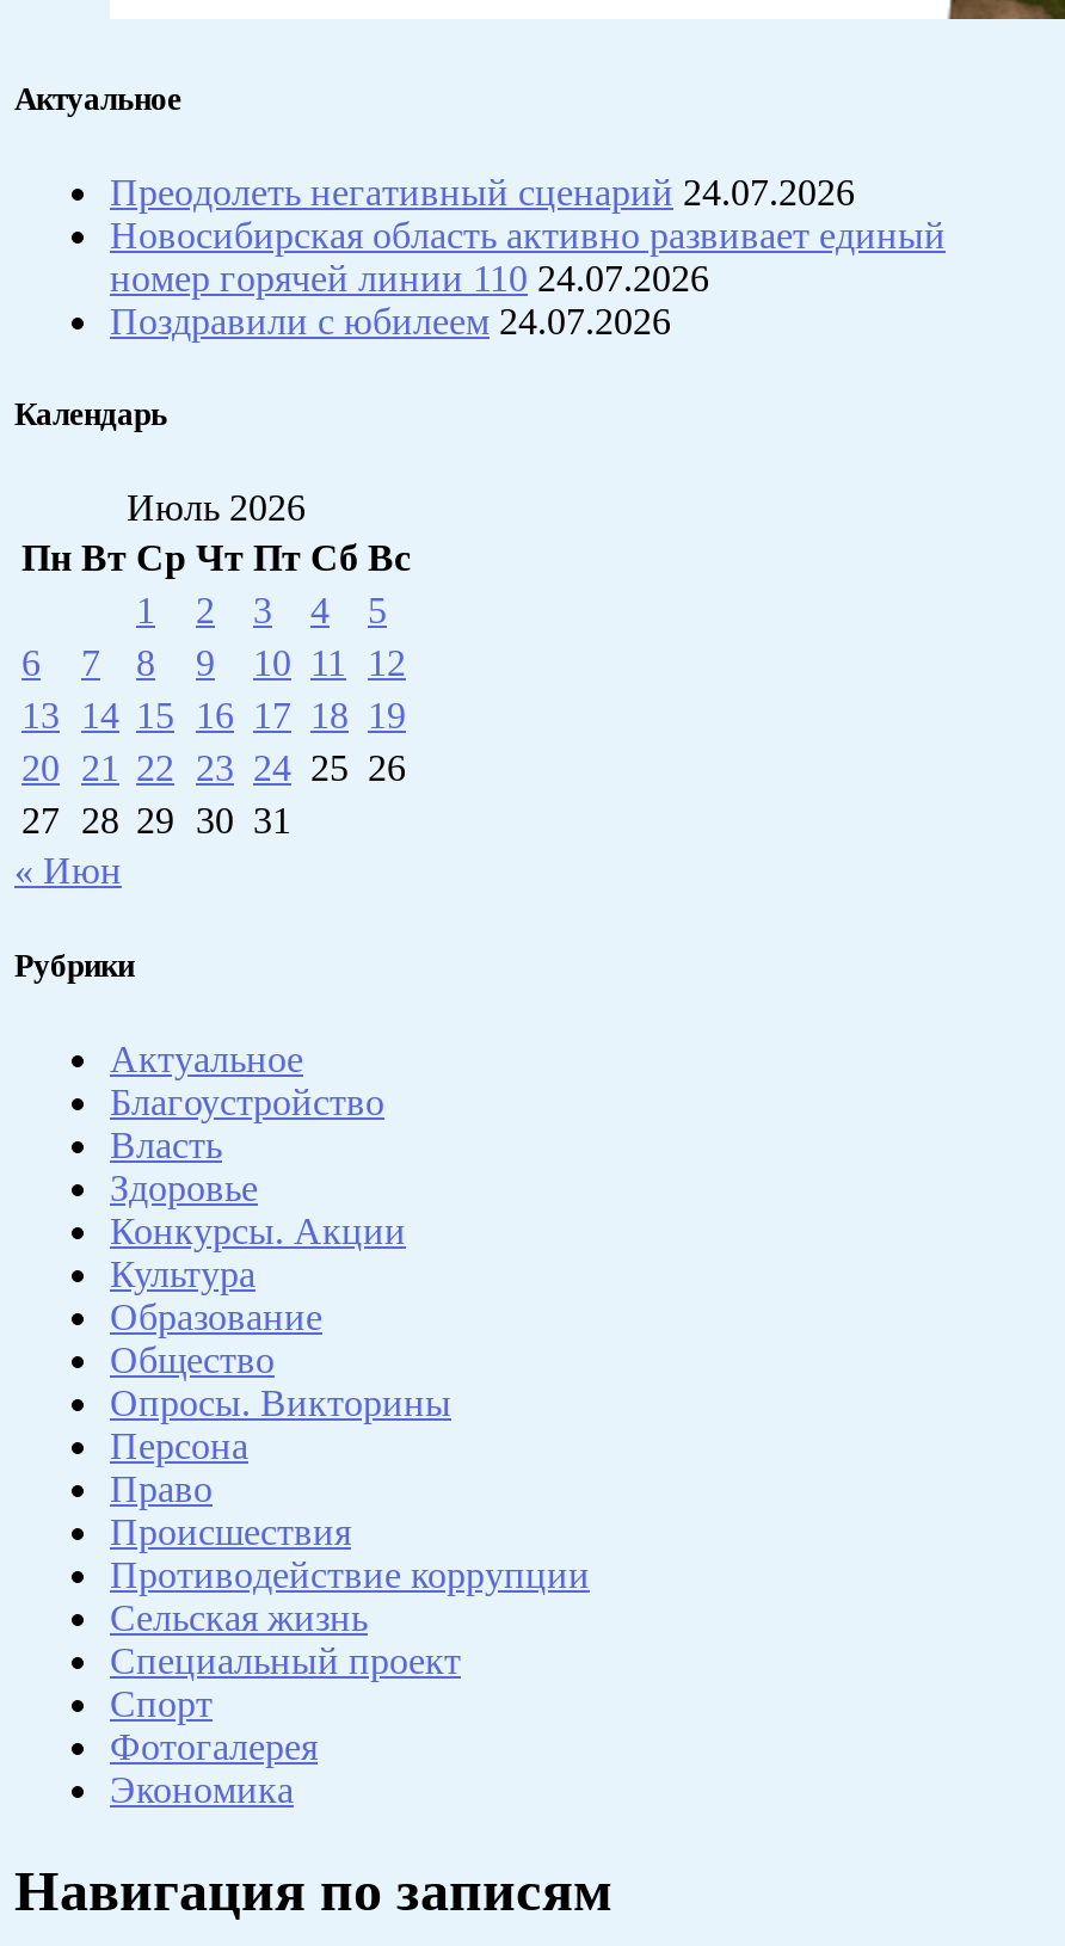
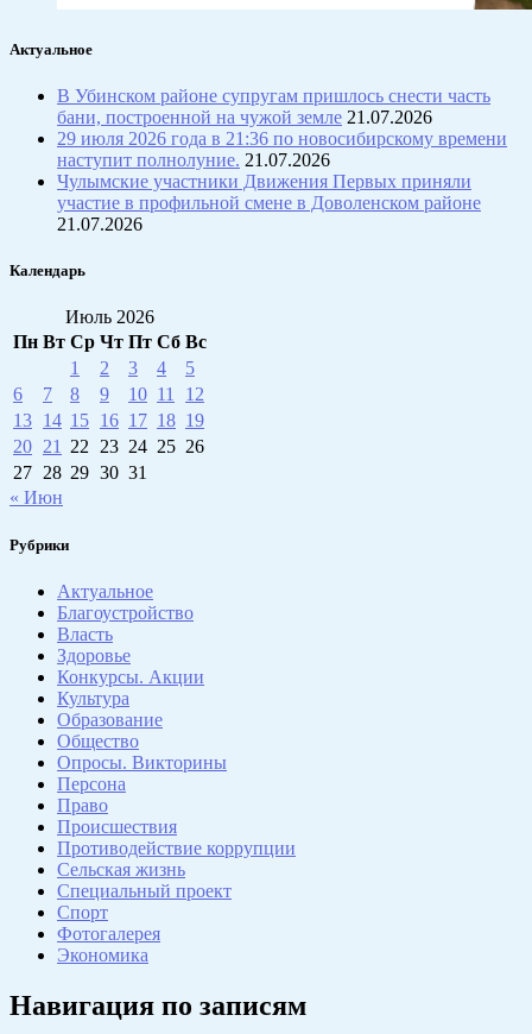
[110,172,946,342] Преодолеть негативный сценарий 24.07.2026 | Новосибирская область активно развивает единый | номер горячей линии 110 24.07.2026 | Поздравили с юбилеем 24.07.2026 -> [57,86,507,234] В Убинском районе супругам пришлось снести часть | бани, построенной на чужой земле 21.07.2026 | 29 июля 2026 года в 21:36 по новосибирскому времени | наступит полнолуние. 21.07.2026 | Чулымские участники Движения Первых приняли | участие в профильной смене в Доволенском районе | 21.07.2026

